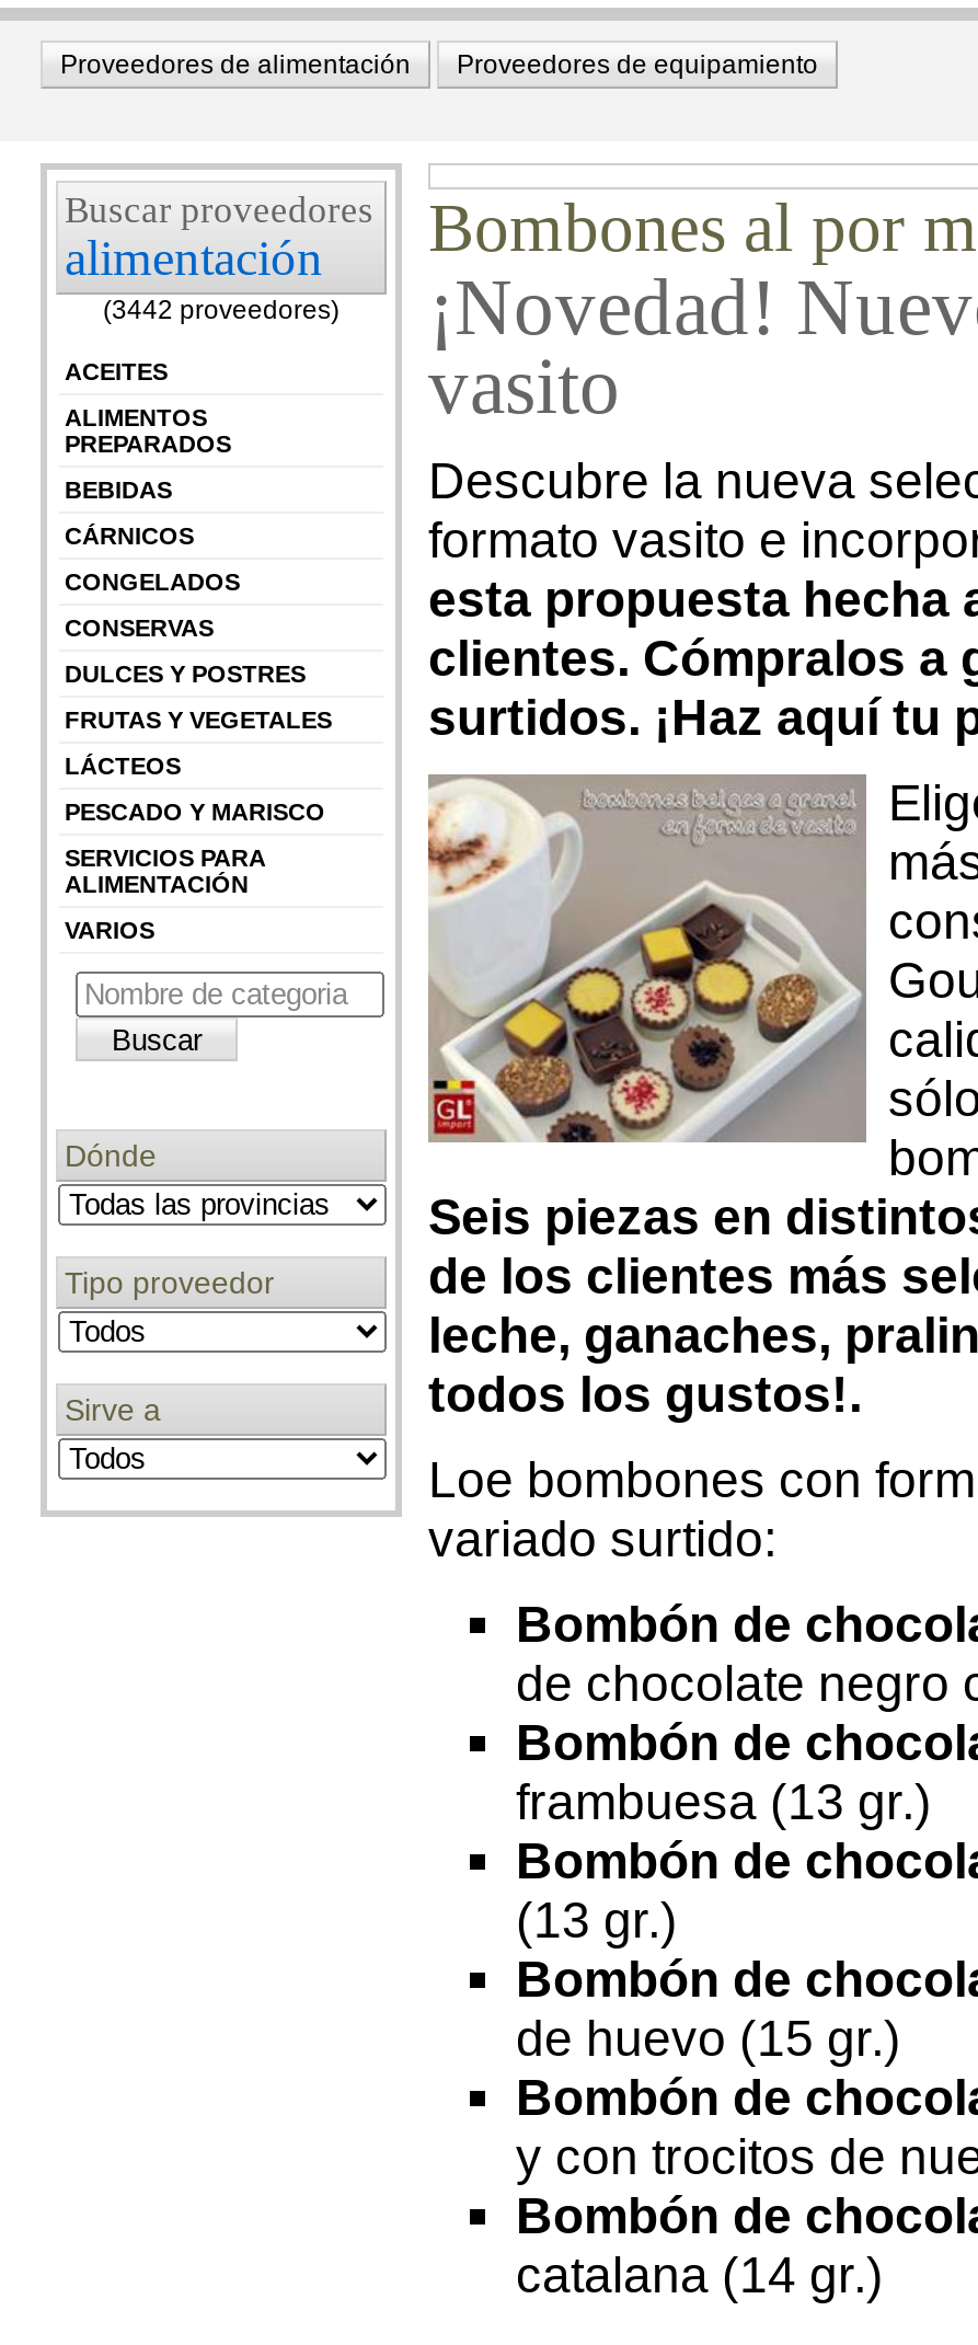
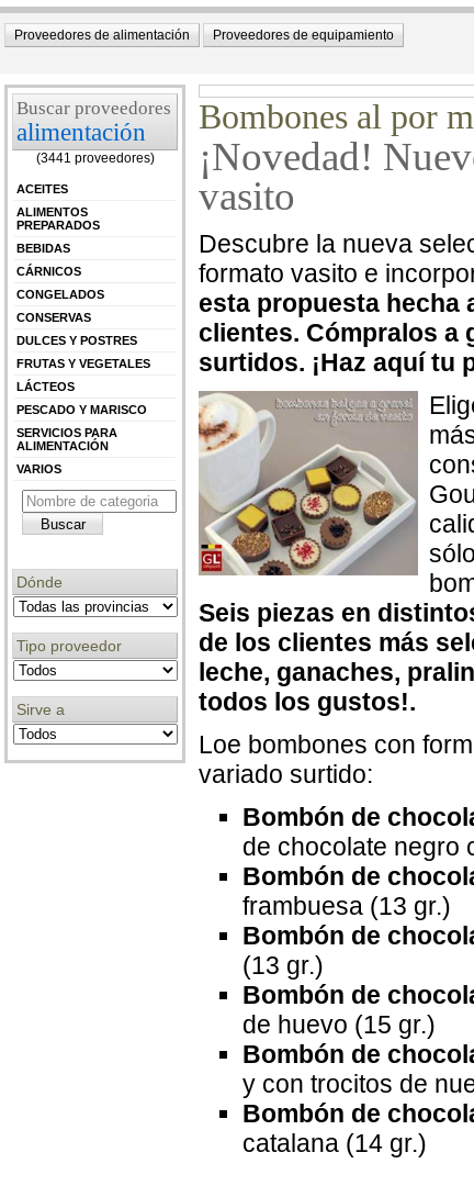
[103,295,340,325] (3442 proveedores) -> [36,150,154,166] (3441 proveedores)

